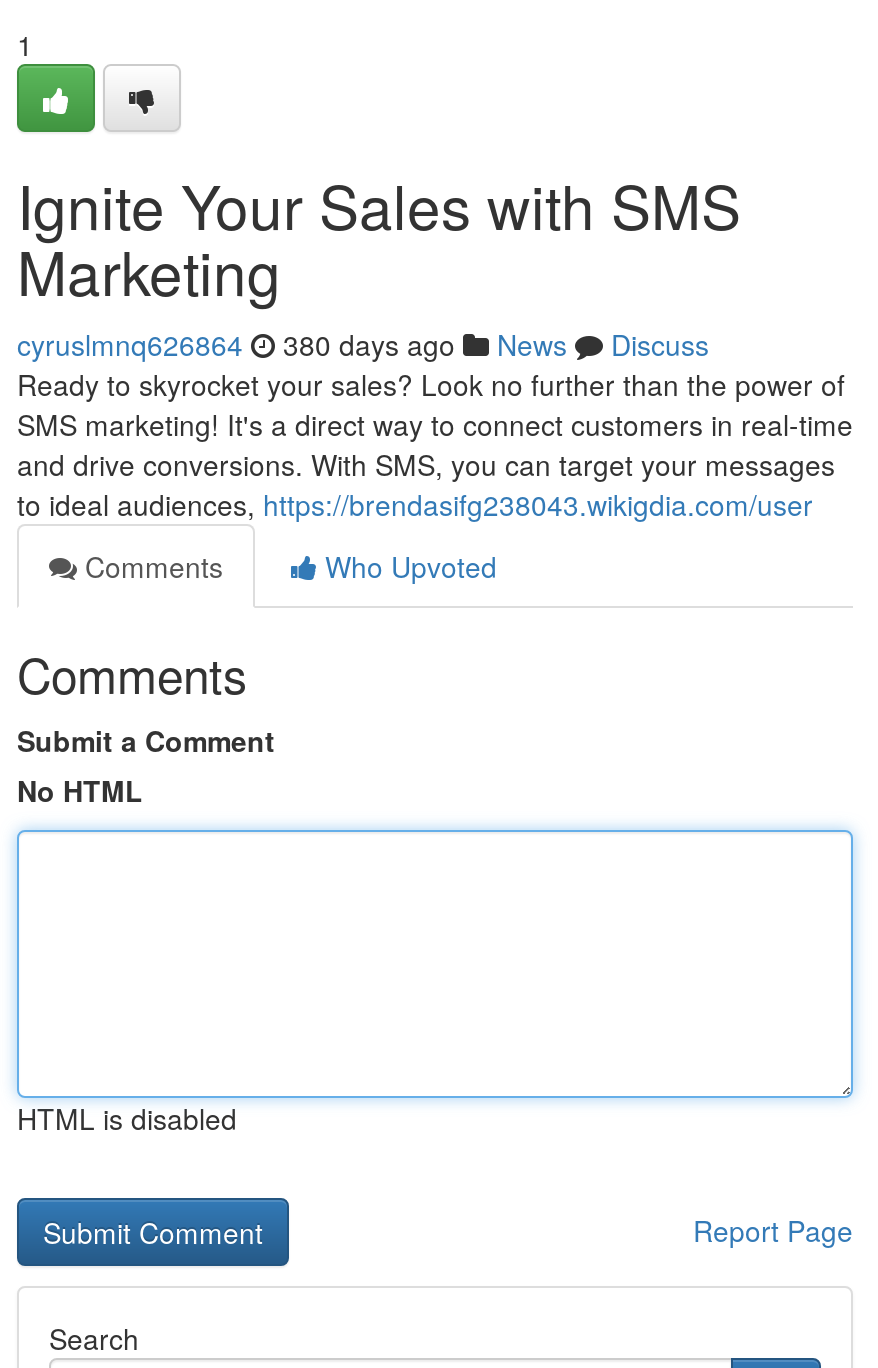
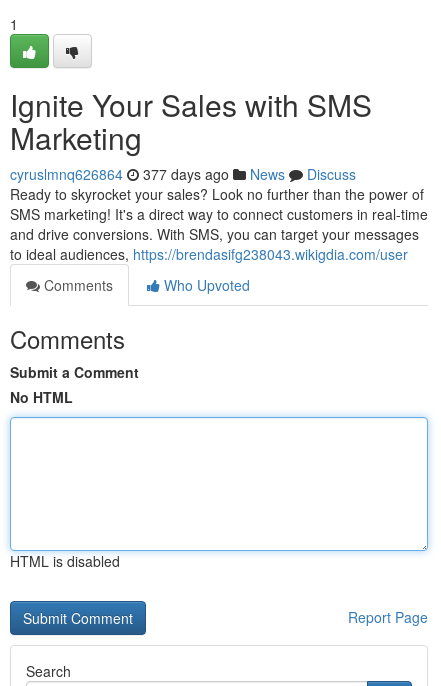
[17,324,709,364] cyruslmnq626864 380 days ago News Discuss -> [10,164,356,184] cyruslmnq626864 377 days ago News Discuss

